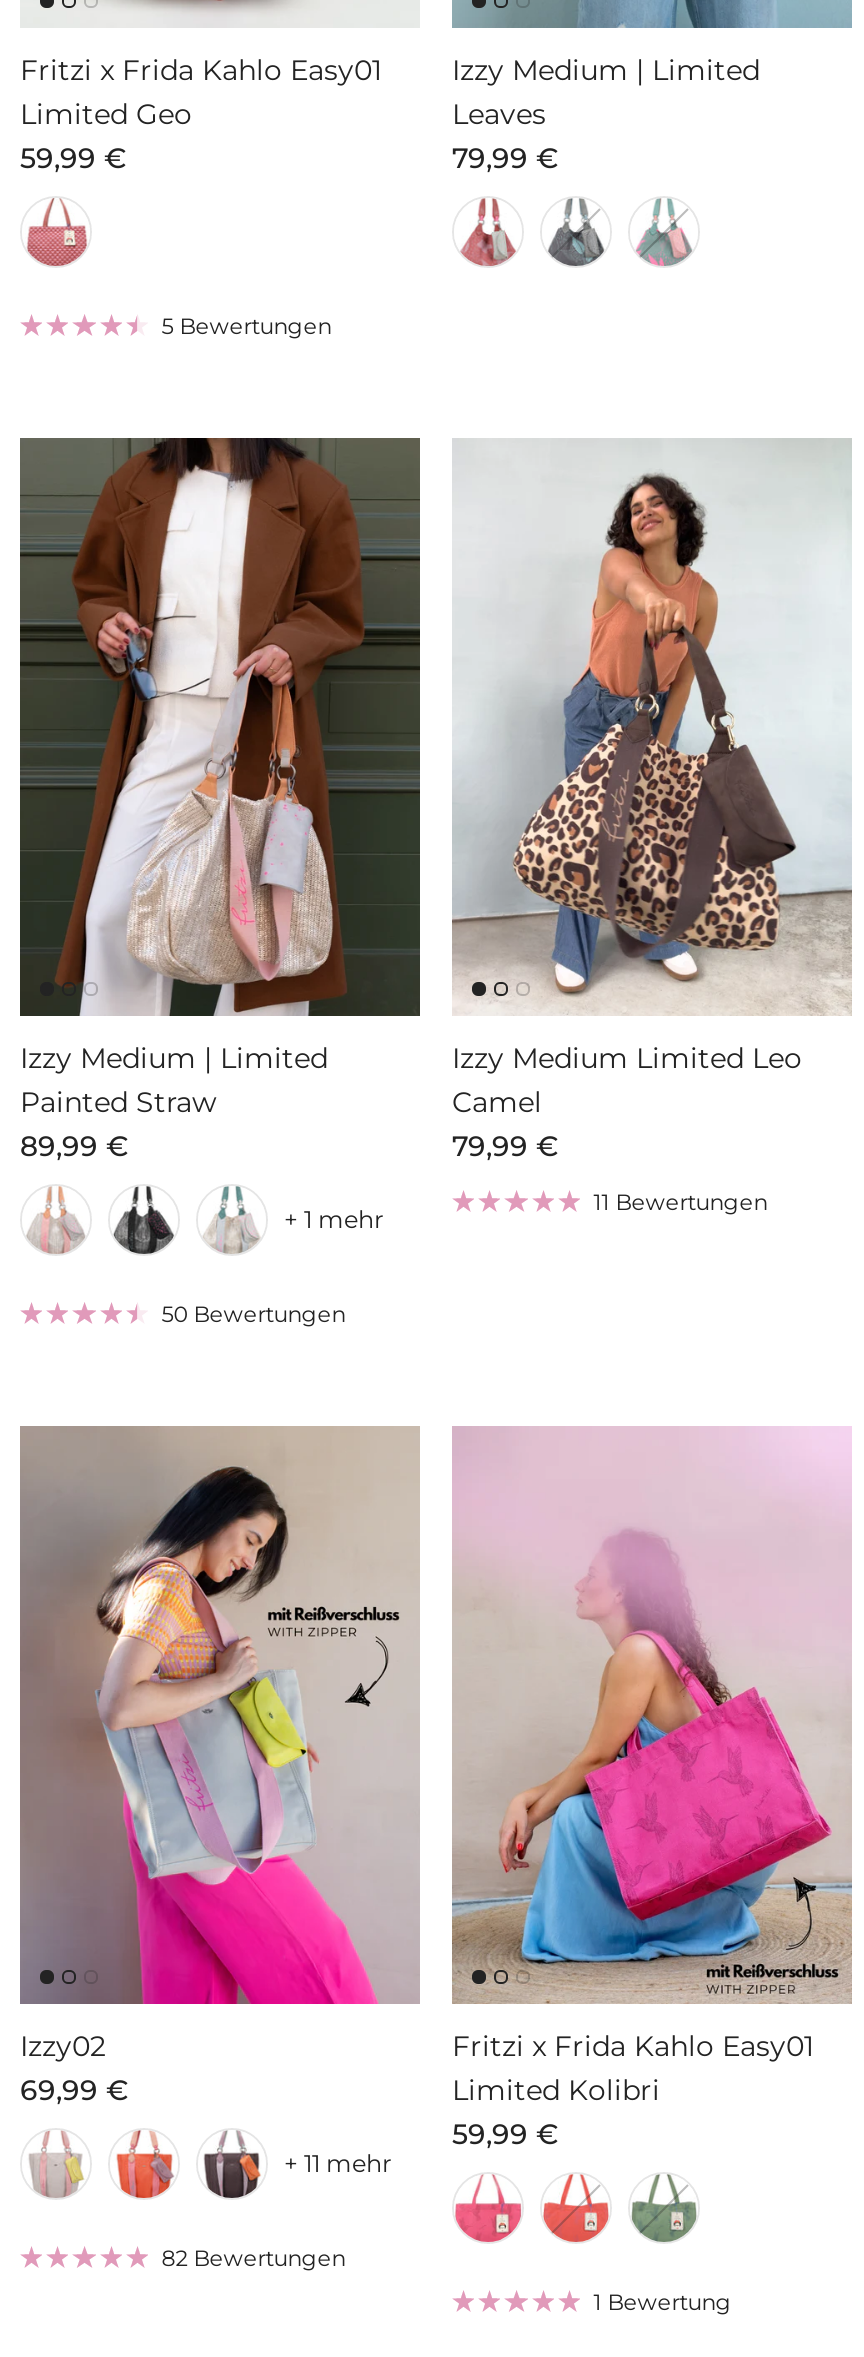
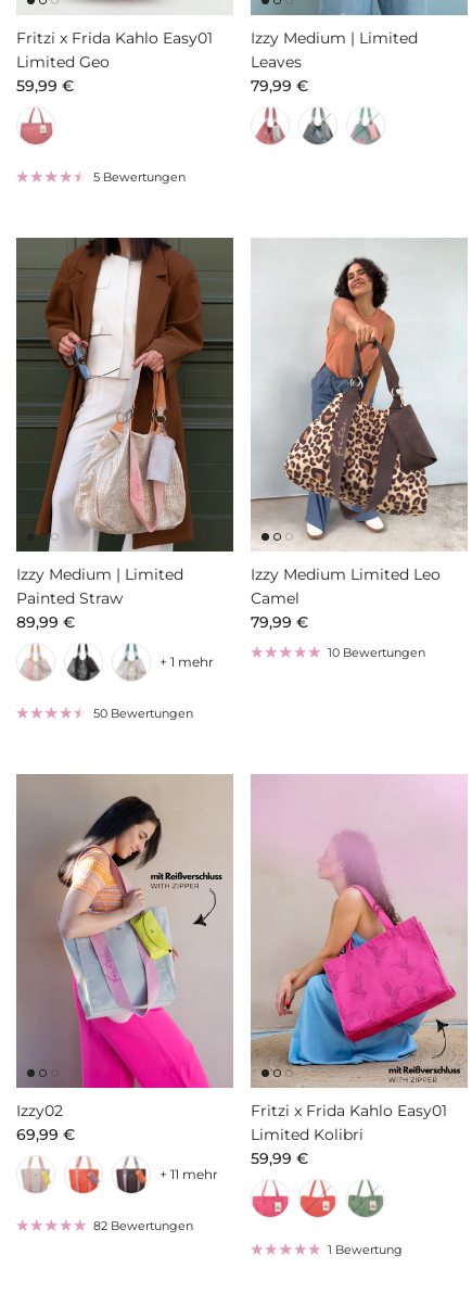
[593,1188,767,1216] 11 Bewertungen -> [327,645,425,660] 10 Bewertungen

